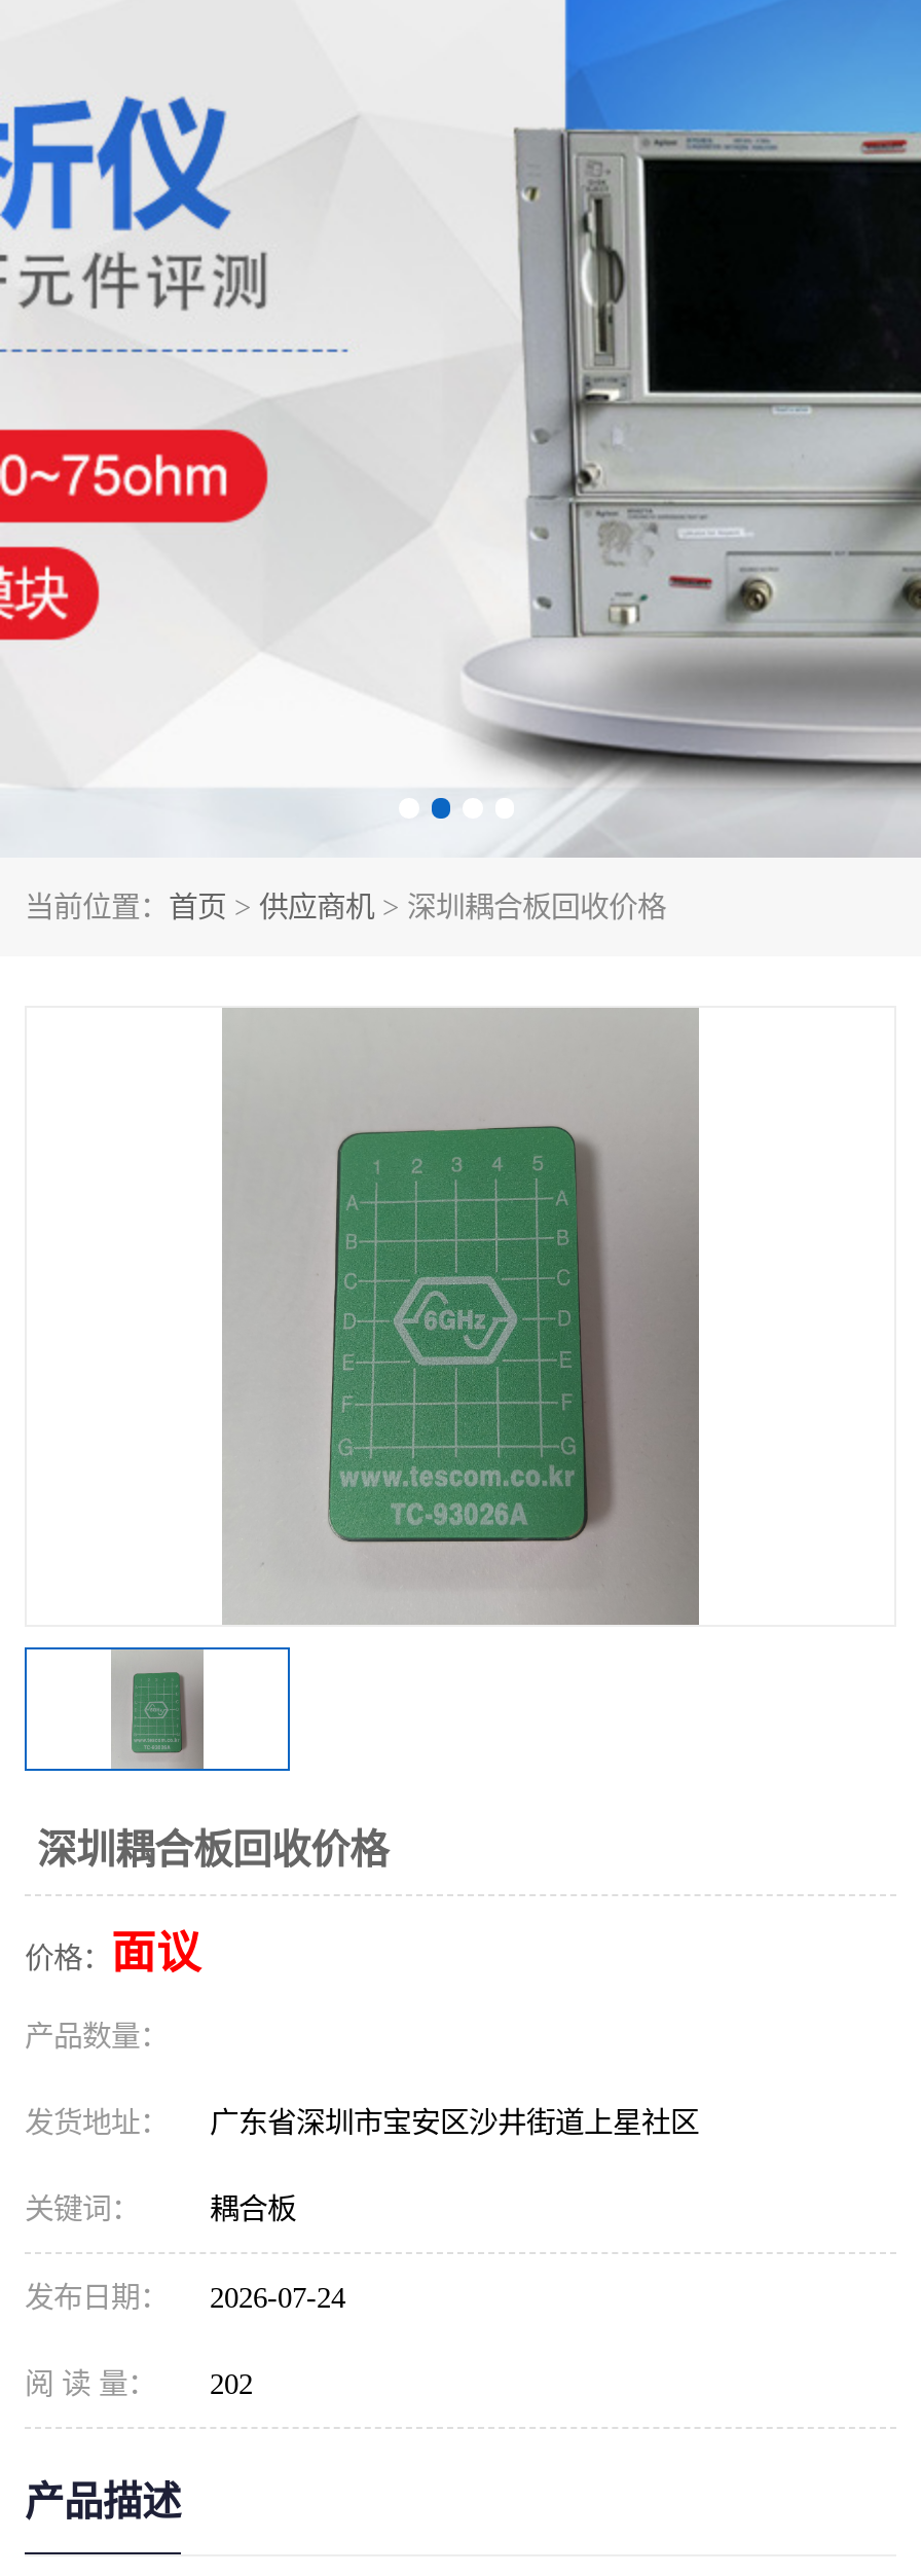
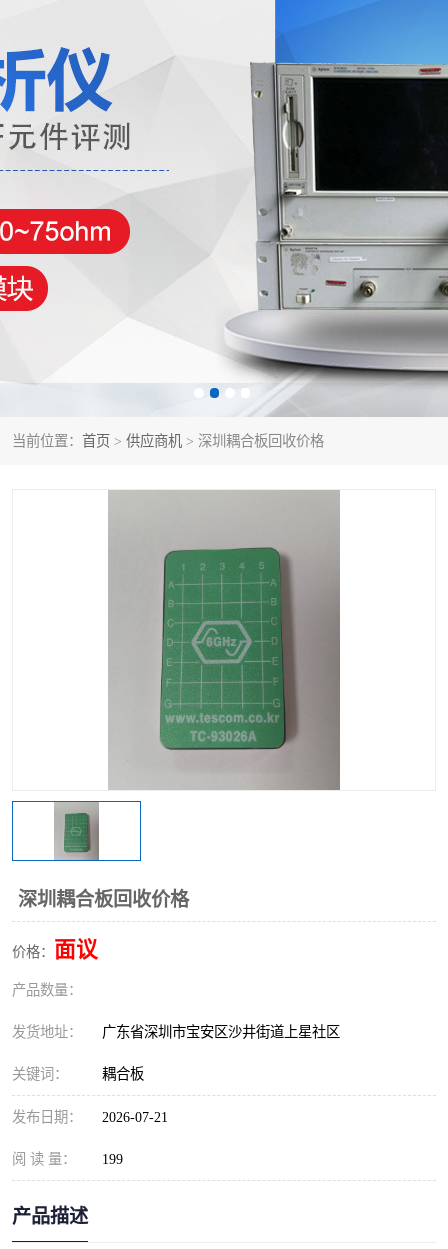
[25,2281,345,2314] 发布日期： 2026-07-24 -> [12,1109,168,1125] 发布日期： 2026-07-21
[25,2367,253,2400] 阅 读 量： 202 -> [12,1151,123,1167] 阅 读 量： 199

